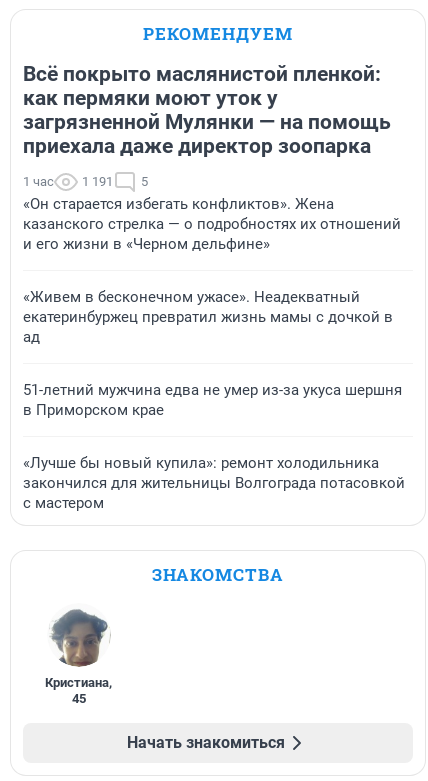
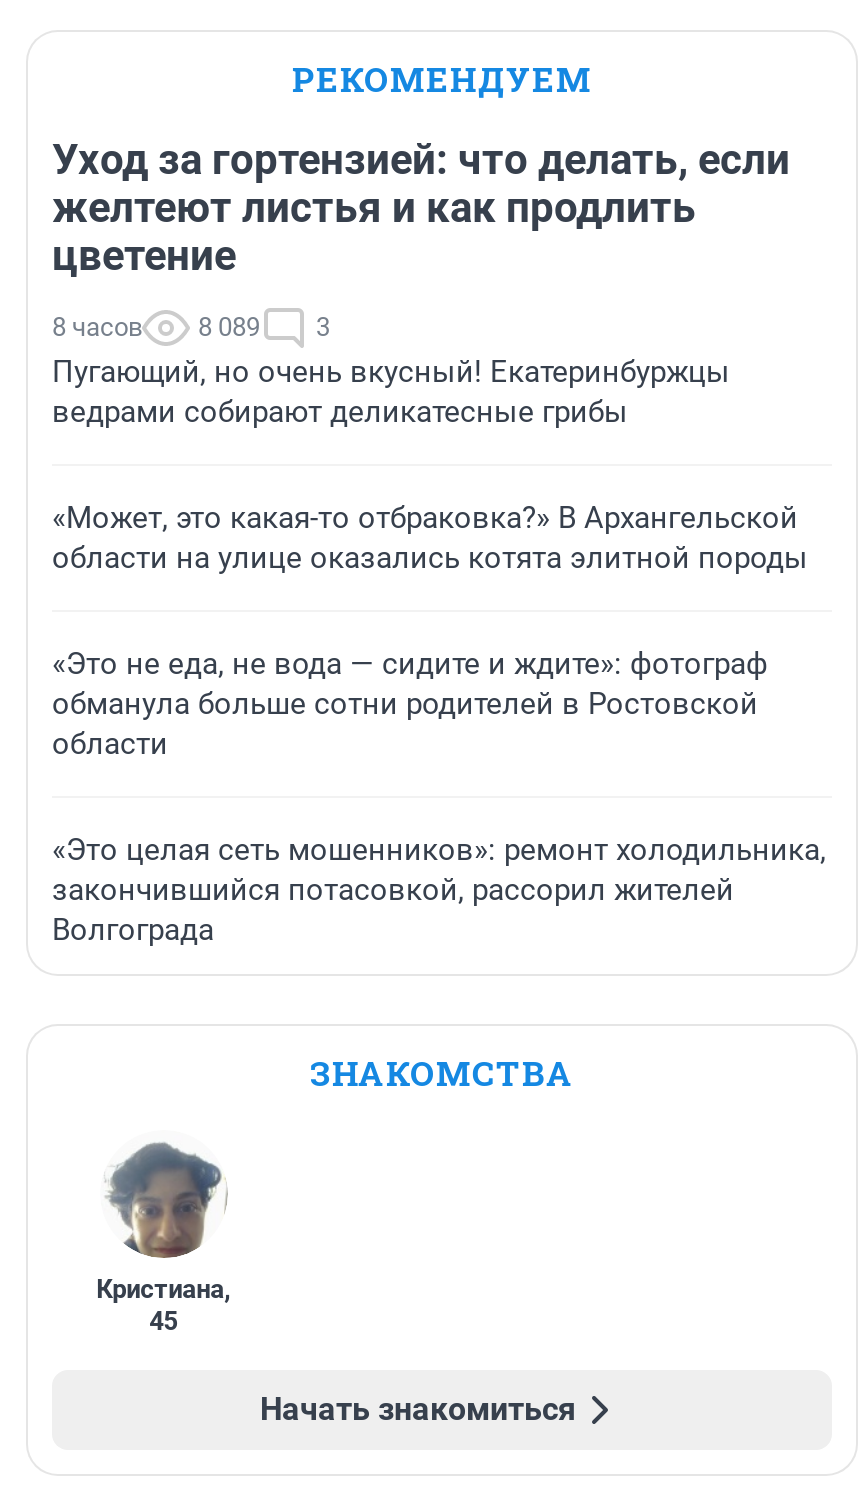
[23,62,391,158] Всё покрыто маслянистой пленкой: | как пермяки моют уток у | загрязненной Мулянки — на помощь | приехала даже директор зоопарка -> [52,135,790,279] Уход за гортензией: что делать, если | желтеют листья и как продлить | цветение
[23,174,401,253] 1 час | 1 191 | 5 | «Он старается избегать конфликтов». Жена | казанского стрелка — о подробностях их отношений | и его жизни в «Черном дельфине» -> [52,311,730,429] 8 часов | 8 089 | 3 | Пугающий, но очень вкусный! Екатеринбуржцы | ведрами собирают деликатесные грибы
[23,288,393,346] «Живем в бесконечном ужасе». Неадекватный | екатеринбуржец превратил жизнь мамы с дочкой в | ад -> [52,499,808,575] «Может, это какая-то отбраковка?» В Архангельской | области на улице оказались котята элитной породы
[23,381,402,419] 51-летний мужчина едва не умер из-за укуса шершня | в Приморском крае -> [52,645,768,761] «Это не еда, не вода — сидите и ждите»: фотограф | обманула больше сотни родителей в Ростовской | области
[23,454,405,512] «Лучше бы новый купила»: ремонт холодильника | закончился для жительницы Волгограда потасовкой | с мастером -> [52,831,826,947] «Это целая сеть мошенников»: ремонт холодильника, | закончившийся потасовкой, рассорил жителей | Волгограда

